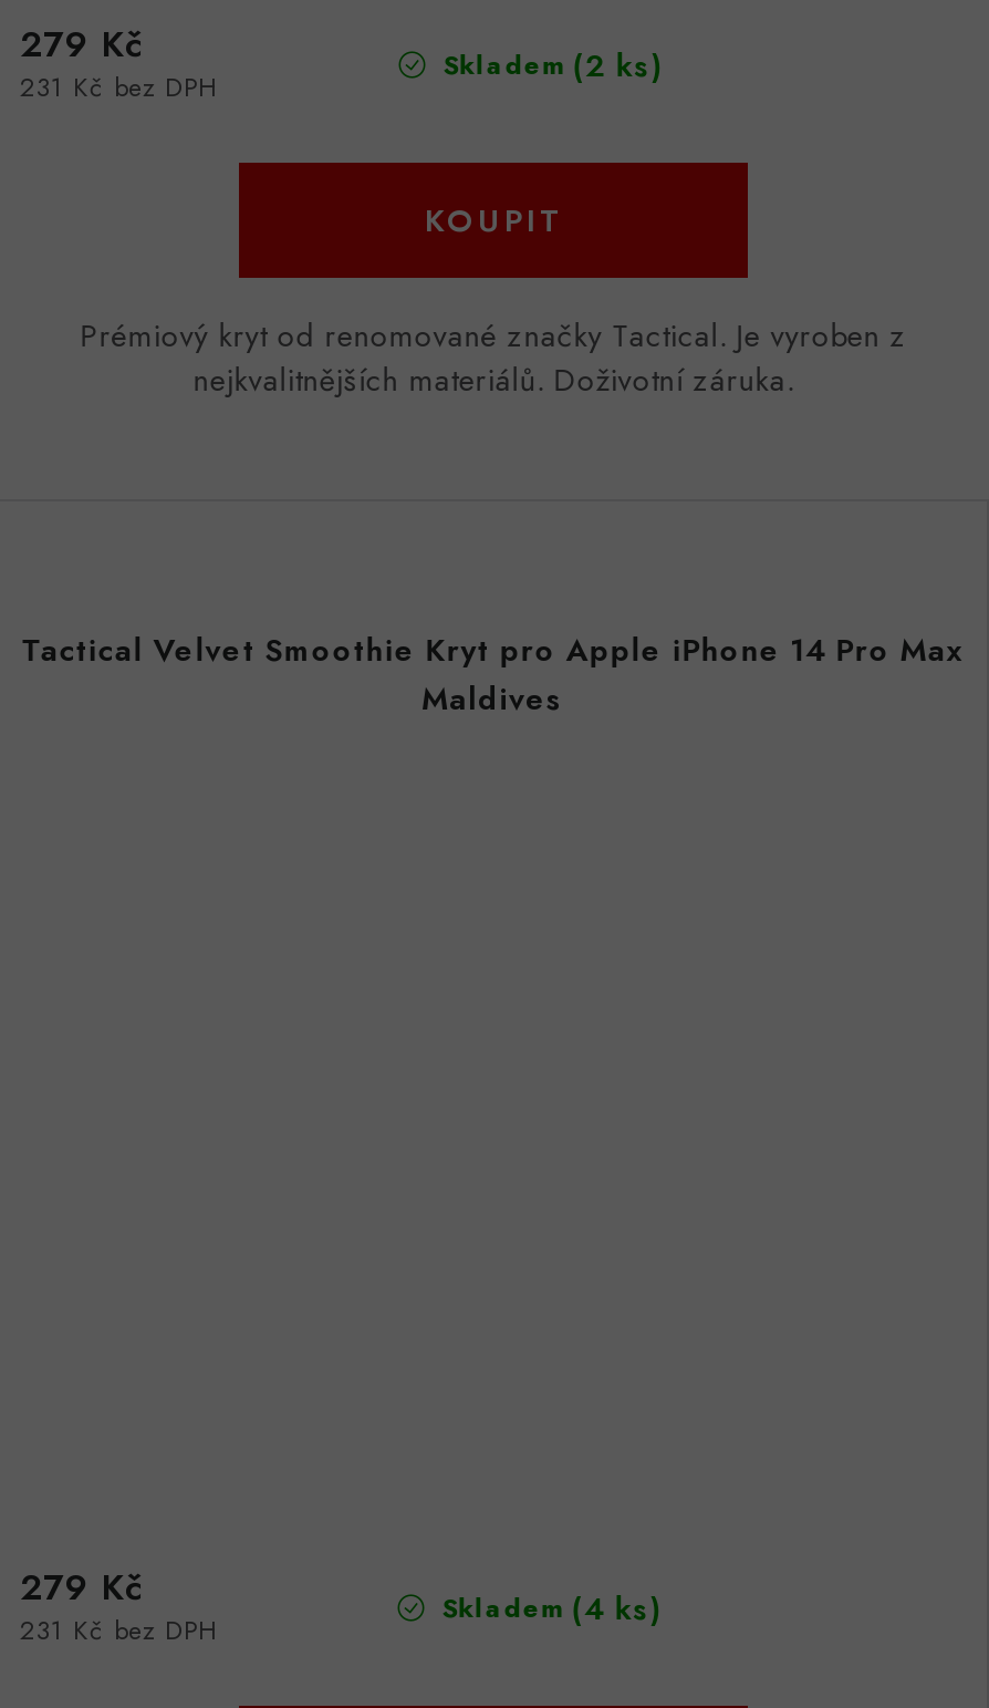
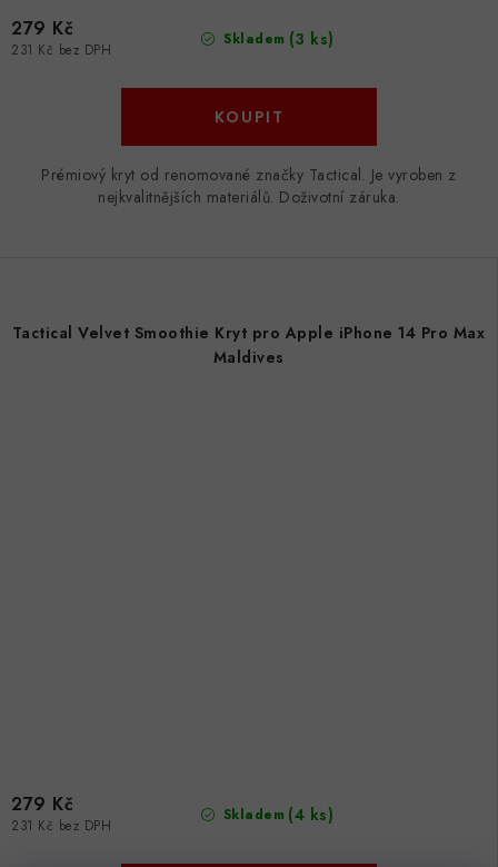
[433,43,663,87] Skladem (2 ks) -> [219,28,334,50] Skladem (3 ks)

